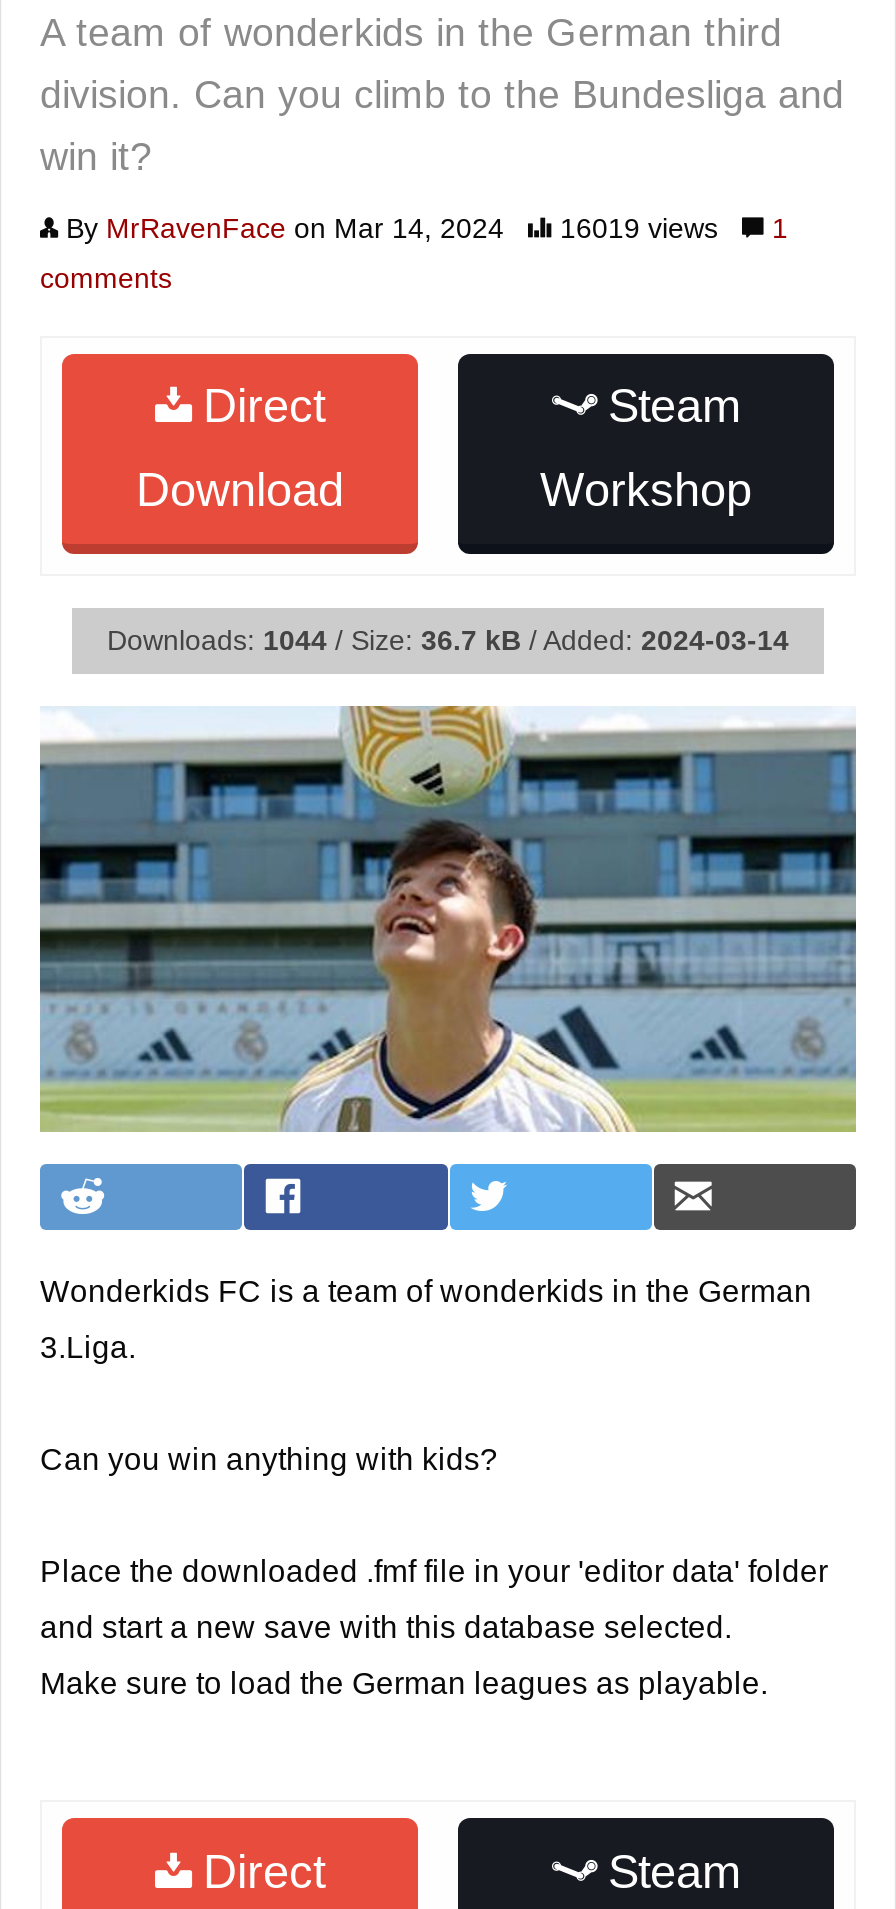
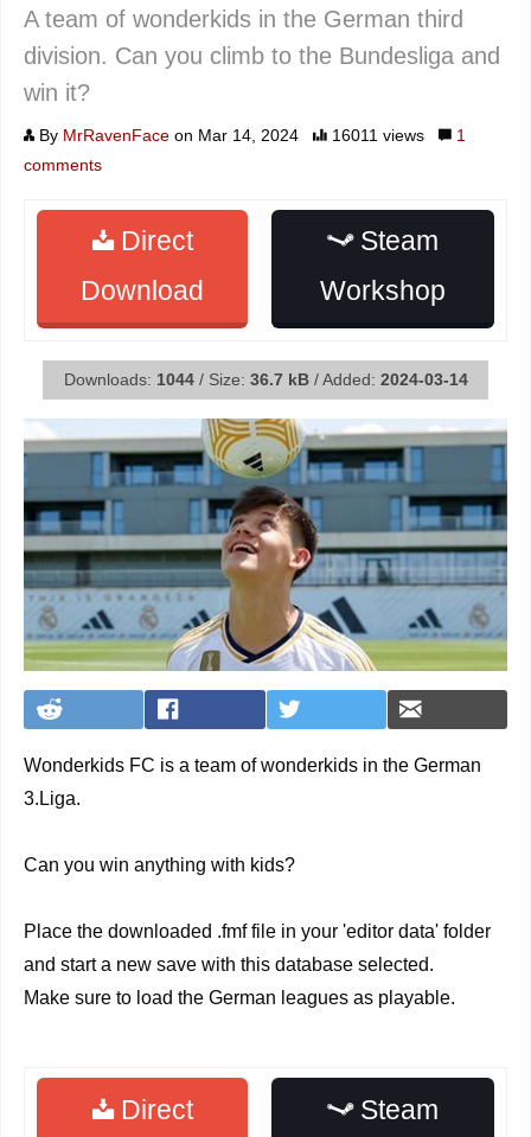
[58,211,788,243] By MrRavenFace on Mar 14, 2024 16019 views 1 -> [34,125,466,144] By MrRavenFace on Mar 14, 2024 16011 views 1

